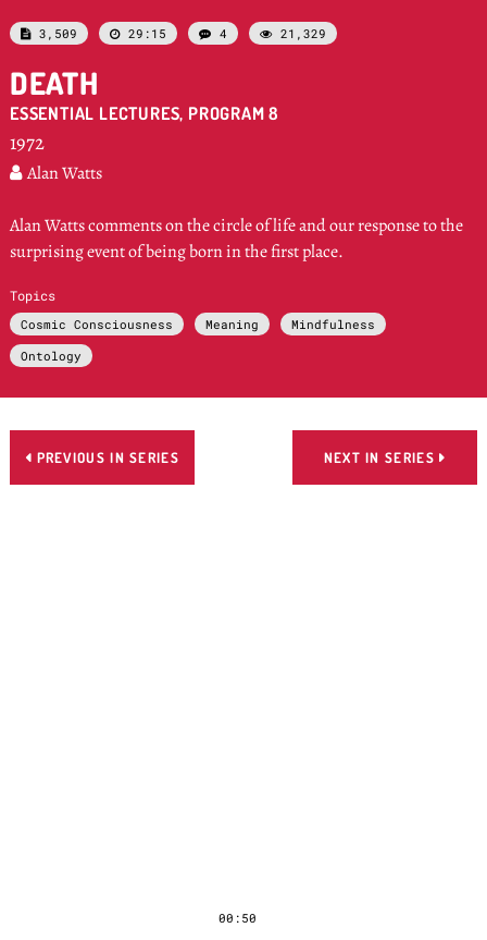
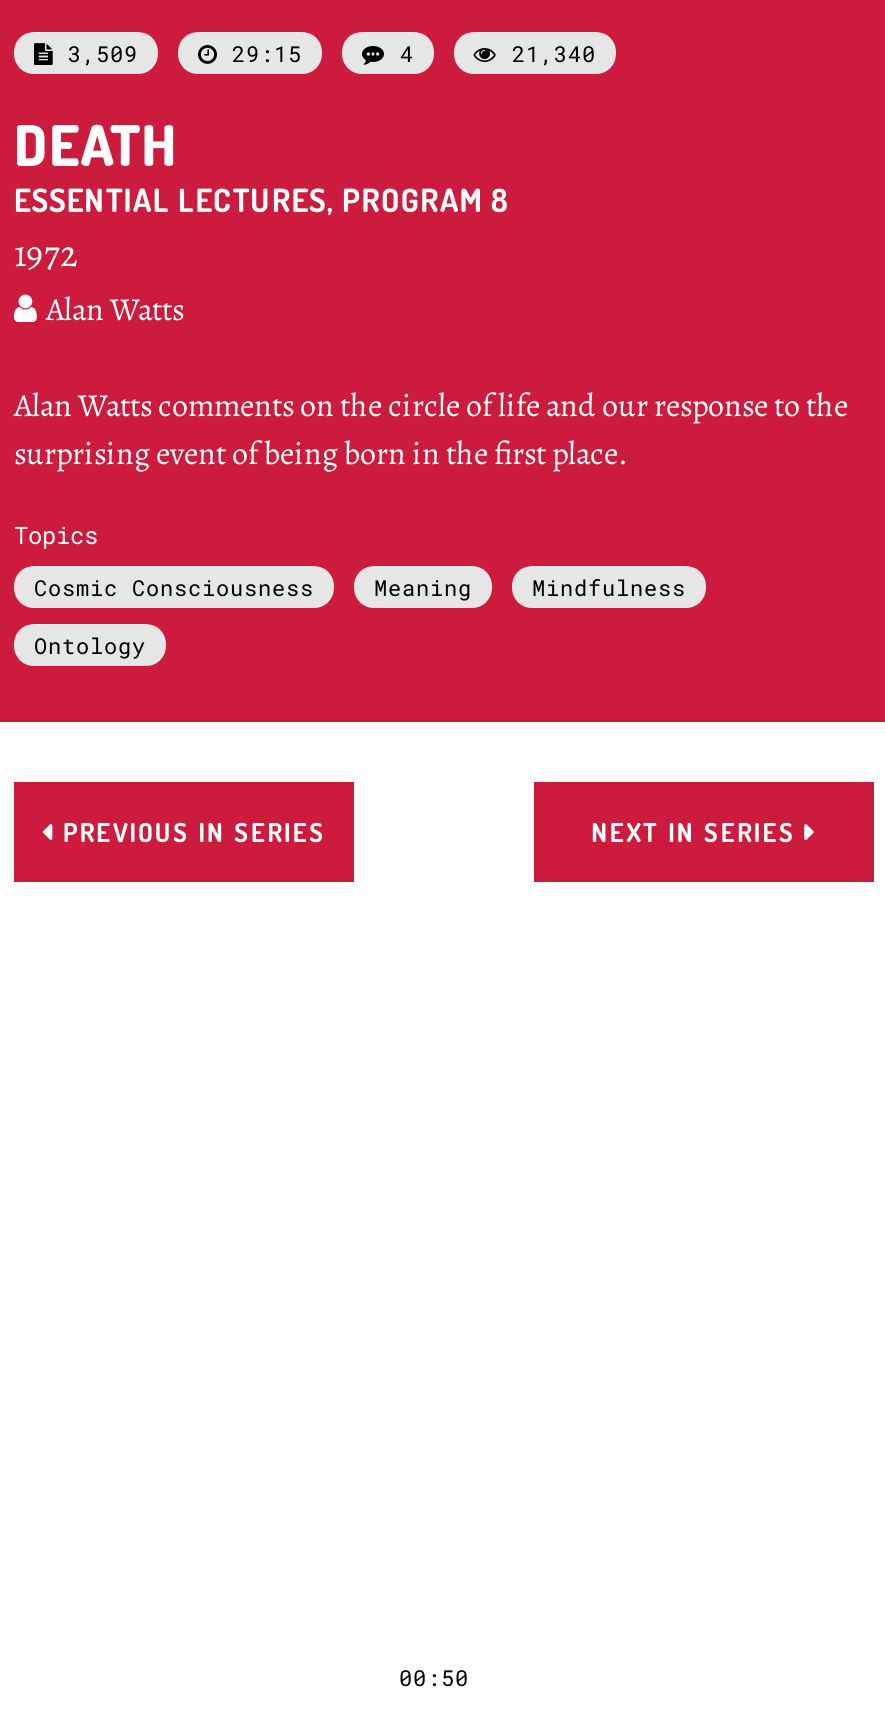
[280,25,326,41] 21,329 -> [512,38,596,68] 21,340

